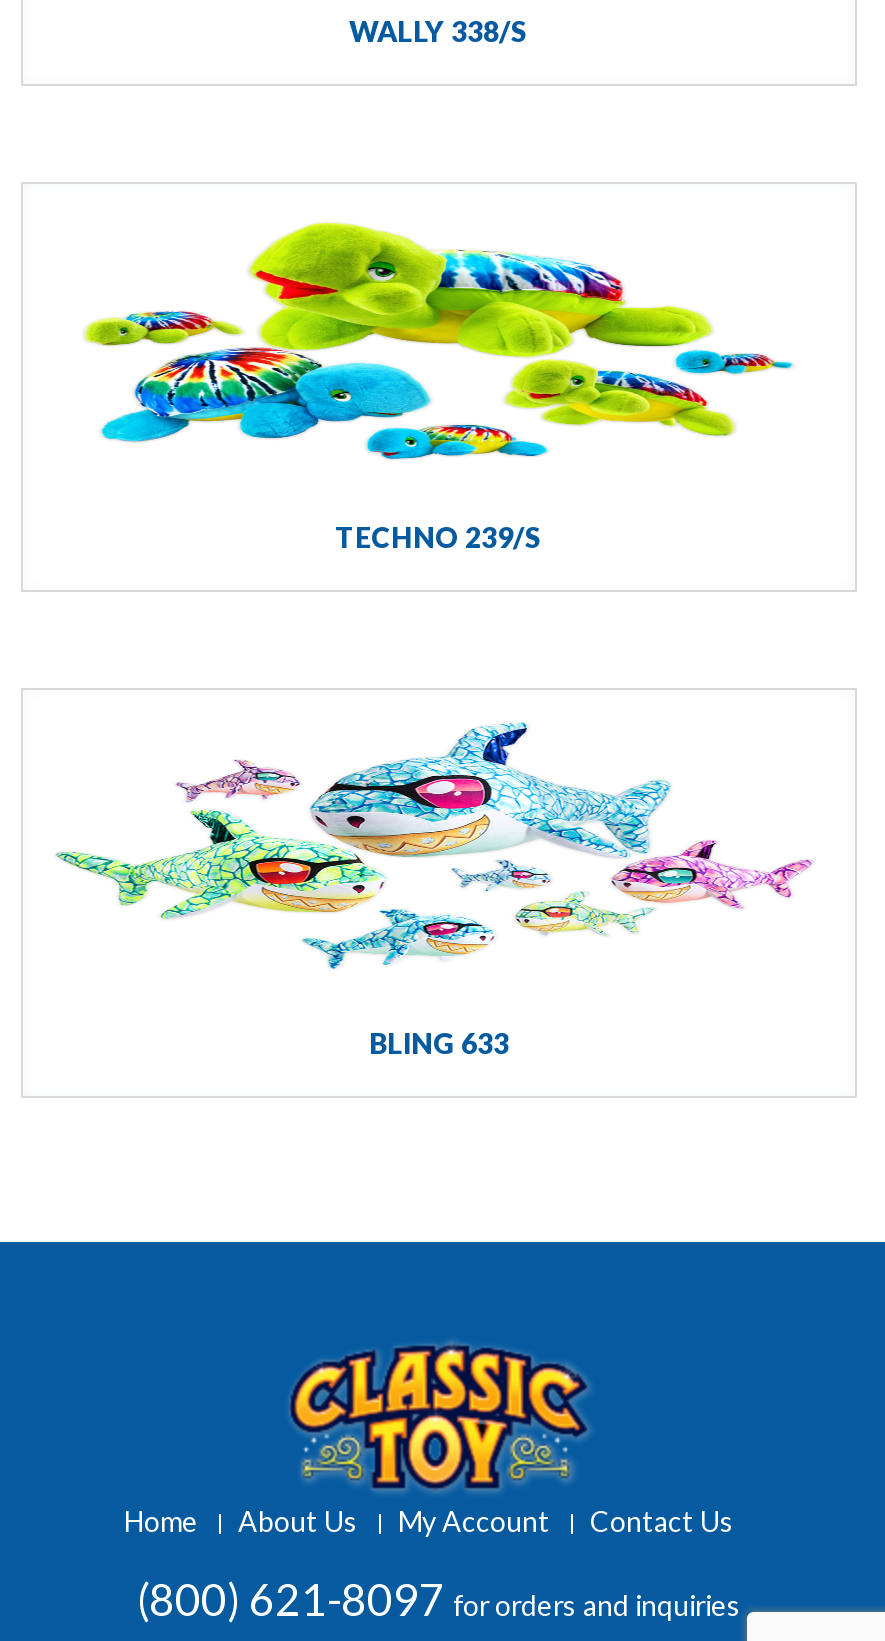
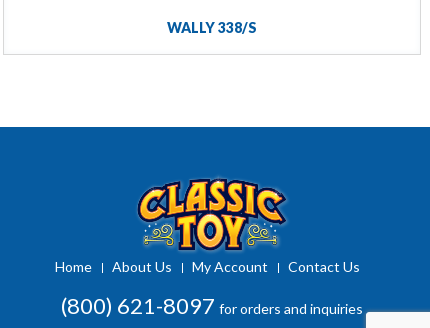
[83,221,793,555] [image] | TECHNO 239/S -> none
[55,721,813,1061] [image] | BLING 633 -> none

